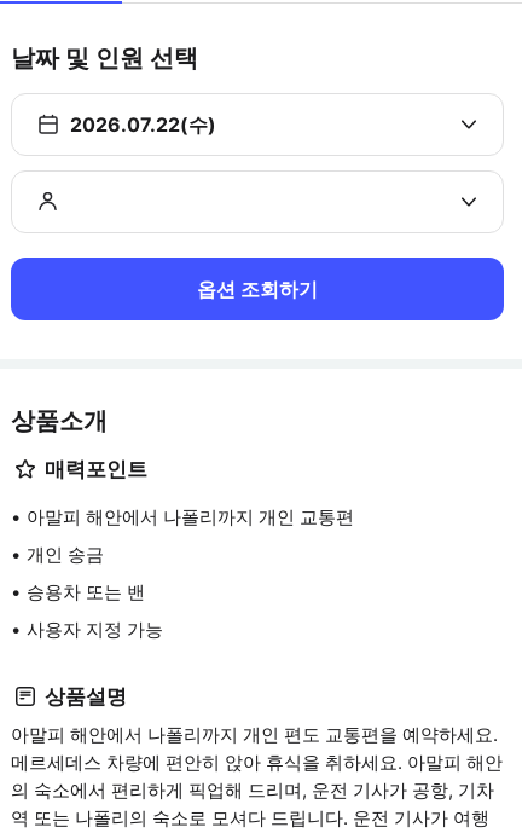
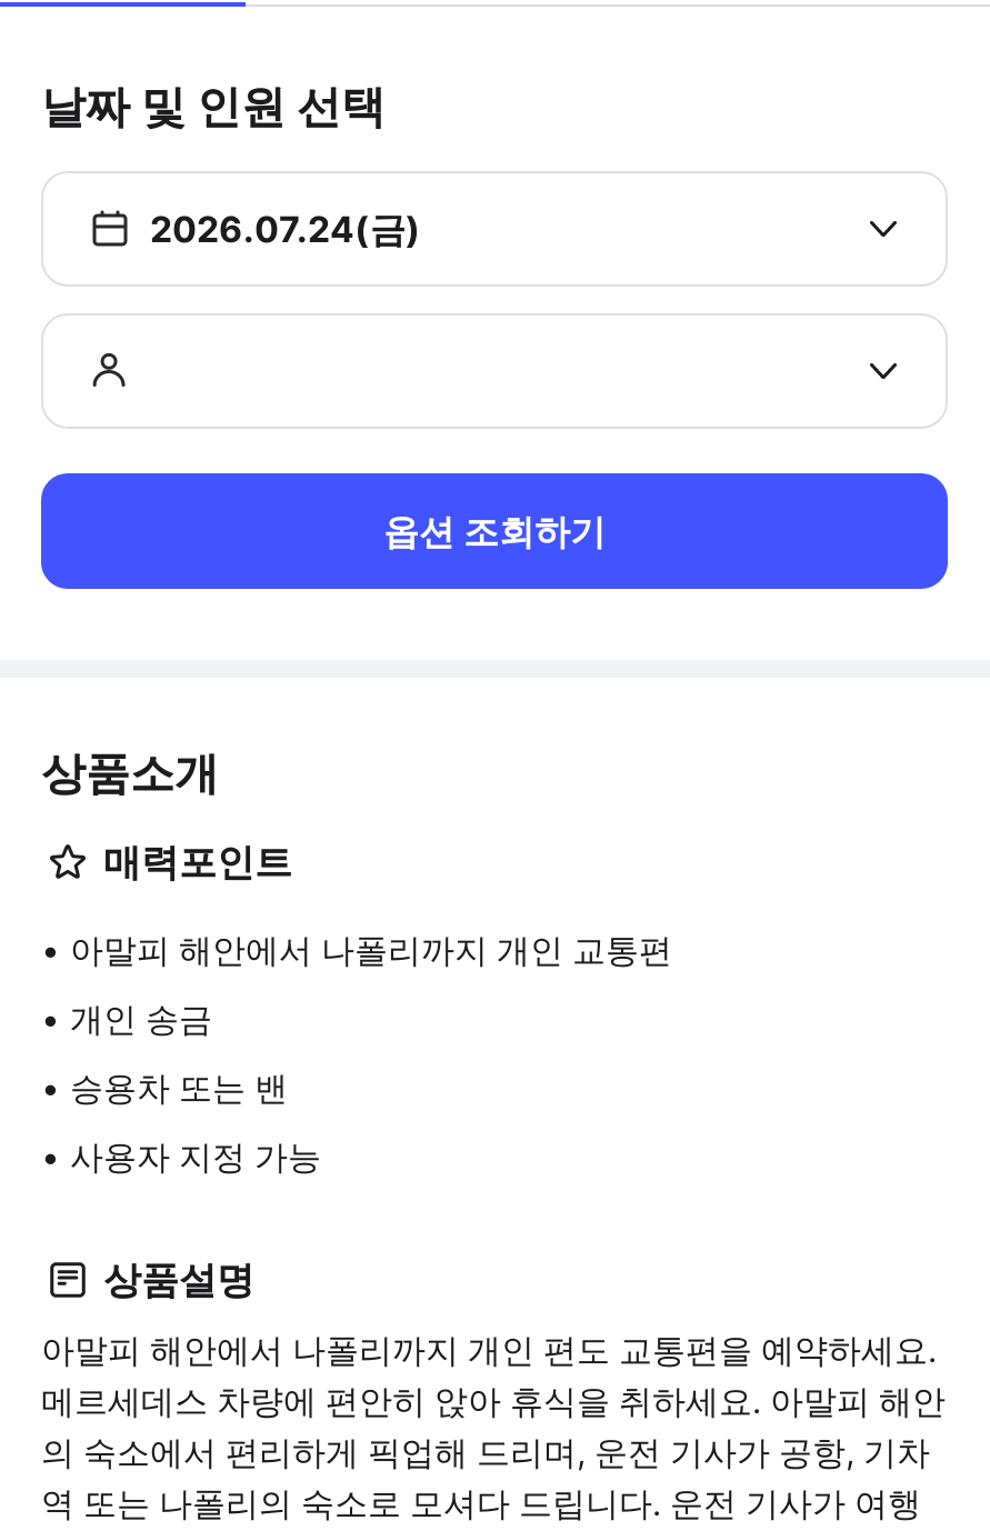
[70,112,216,137] 2026.07.22(수) -> [150,207,421,251] 2026.07.24(금)

